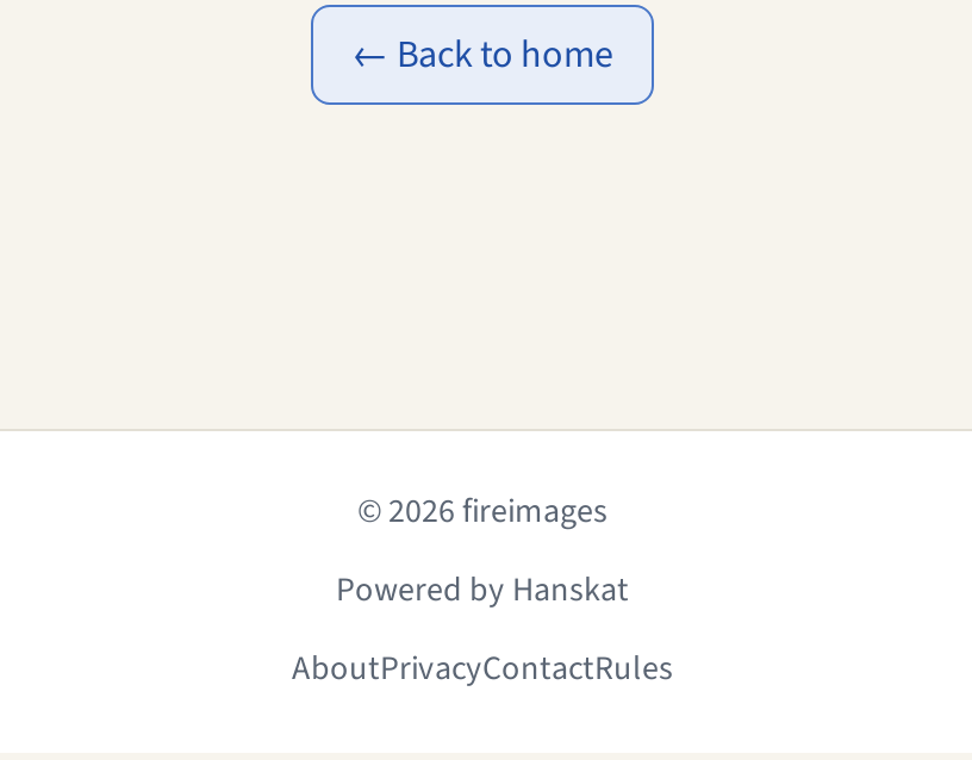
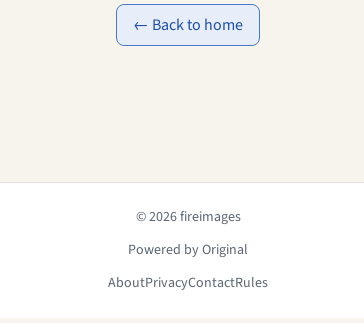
[336,567,629,614] Powered by Hanskat -> [128,240,248,260] Powered by Original

